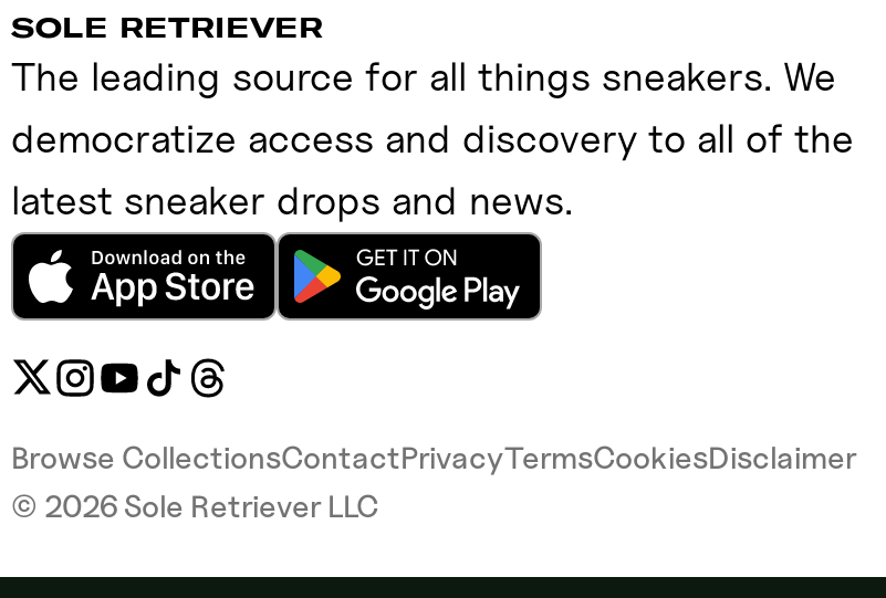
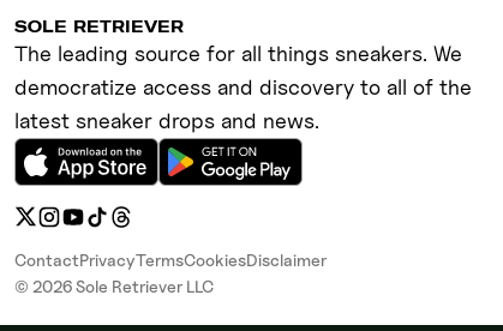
[11,438,856,476] Browse CollectionsContactPrivacyTermsCookiesDisclaimer -> [14,250,327,270] ContactPrivacyTermsCookiesDisclaimer

